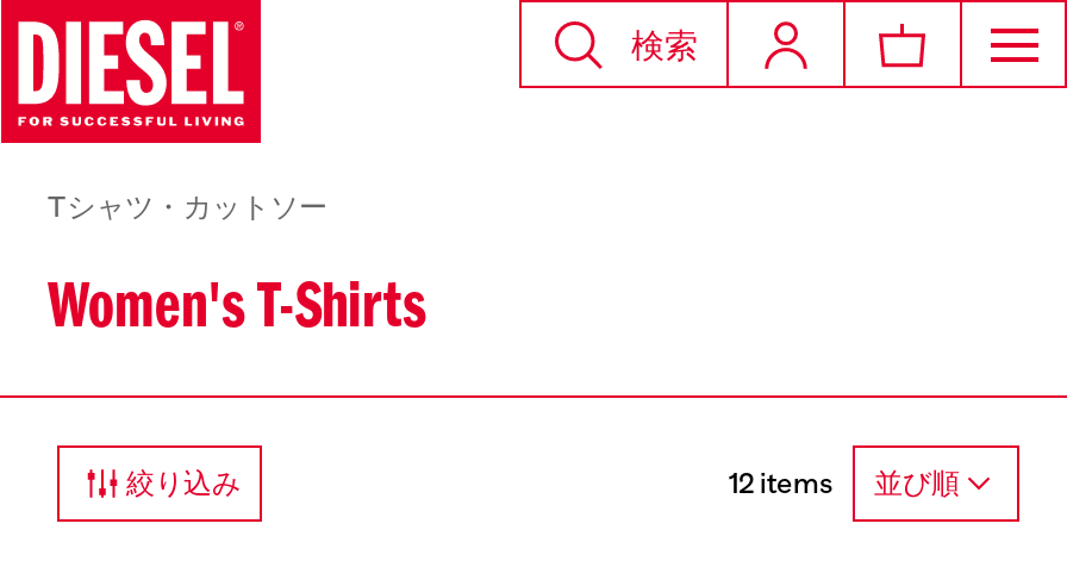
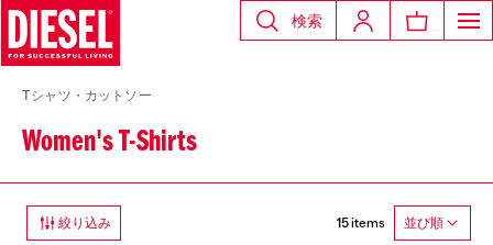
[729,466,960,500] 12 items 並び順 -> [337,215,443,231] 15 items 並び順

